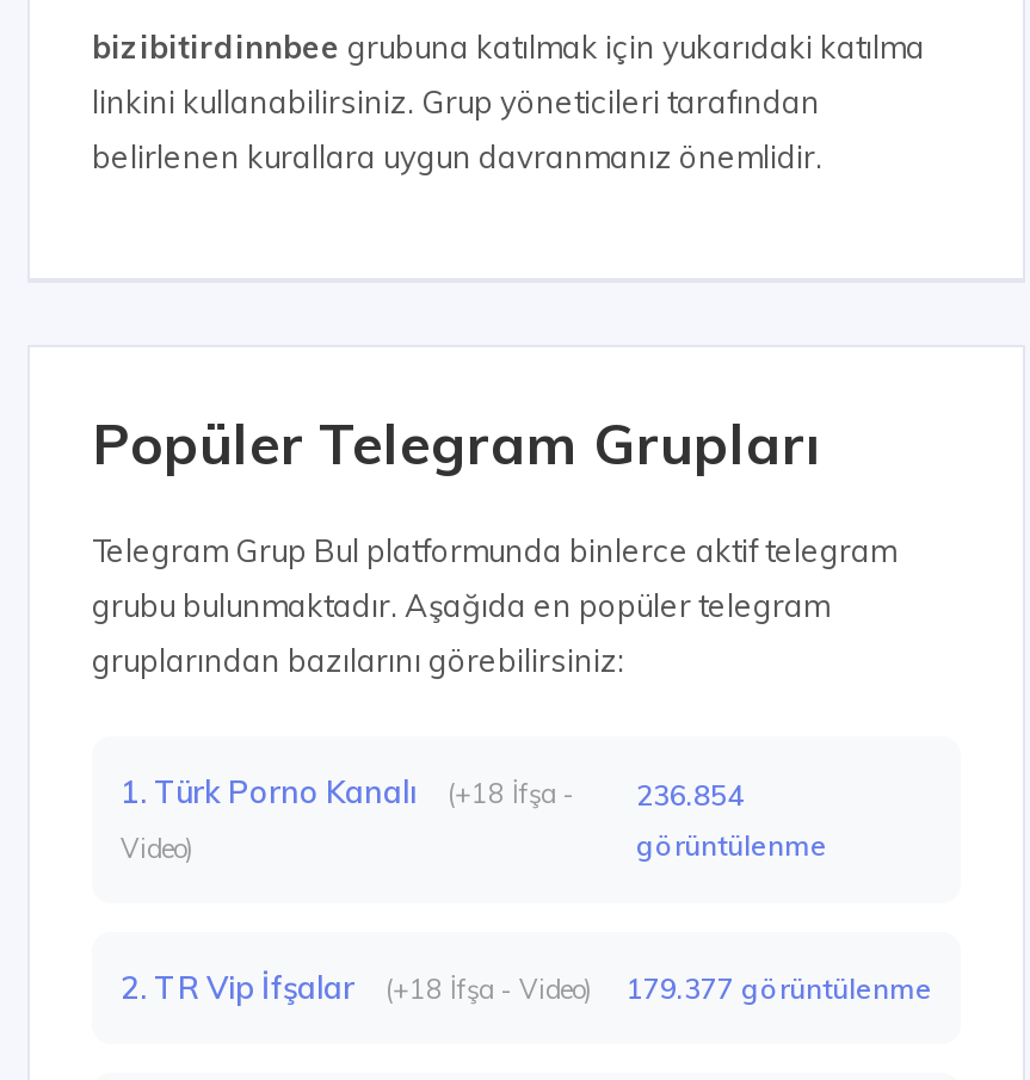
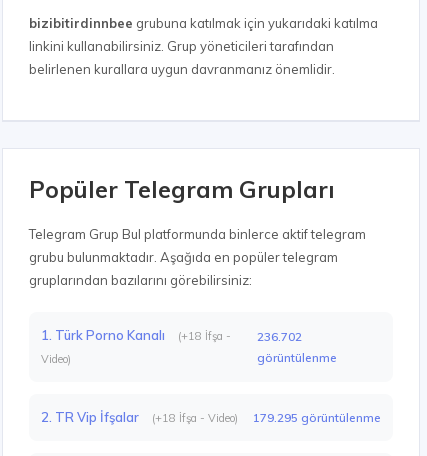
[121,772,744,812] 1. Türk Porno Kanalı (+18 İfşa - 236.854 -> [41,327,302,344] 1. Türk Porno Kanalı (+18 İfşa - 236.702
[627,970,932,1006] 179.377 görüntülenme -> [253,410,381,425] 179.295 görüntülenme

